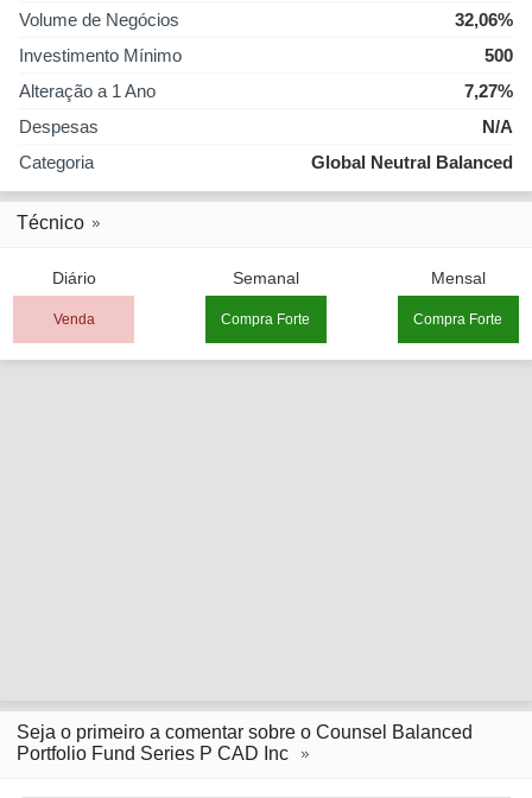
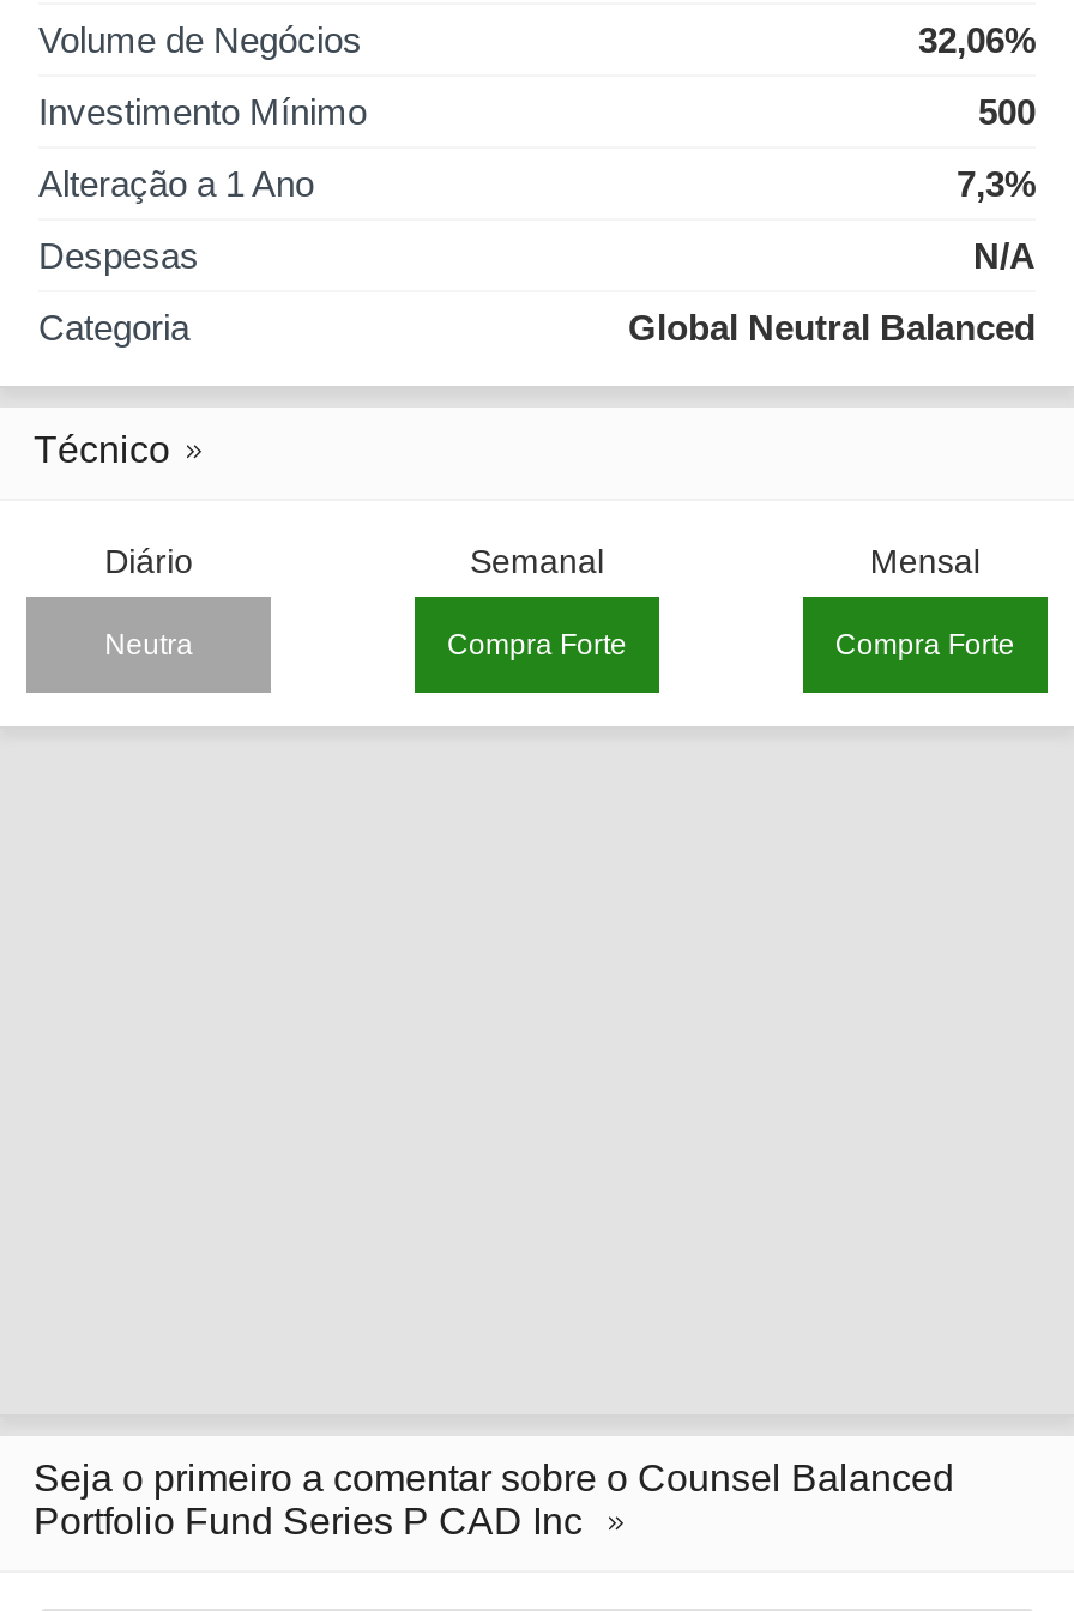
[464,81,513,101] 7,27% -> [957,163,1036,204] 7,3%
[53,311,95,328] Venda -> [105,628,193,662] Neutra

